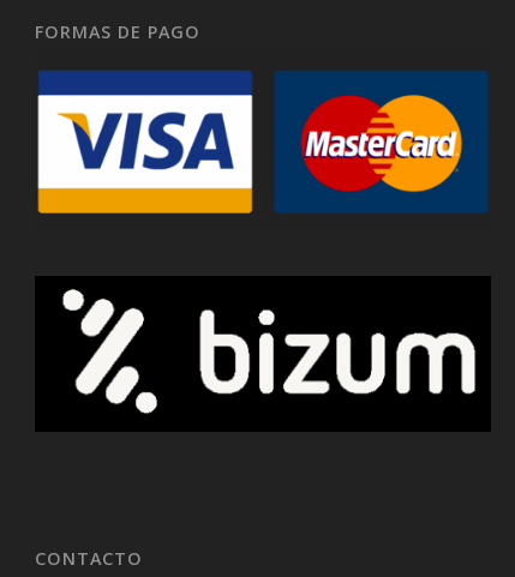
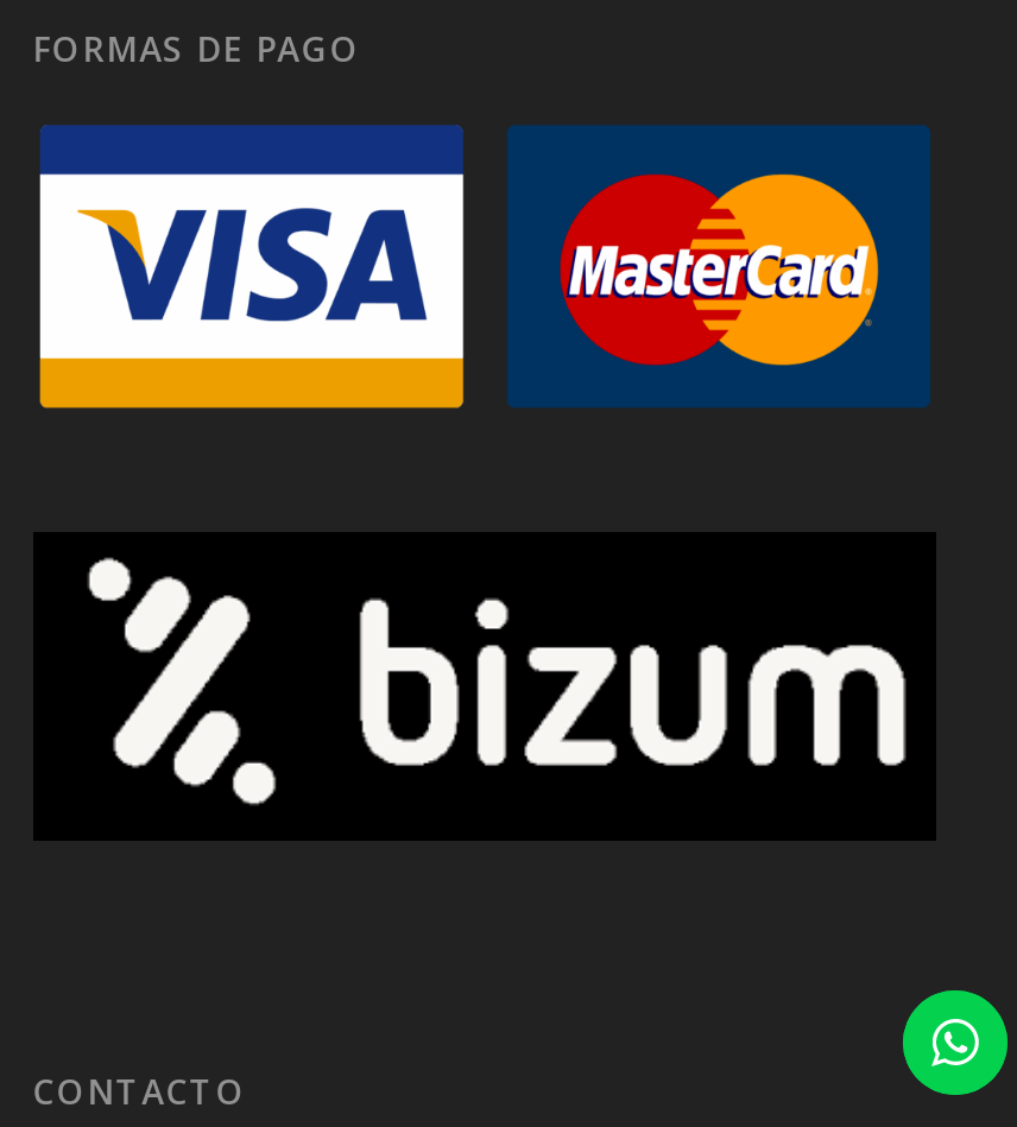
none -> [901,988,1010,1097] [image]

